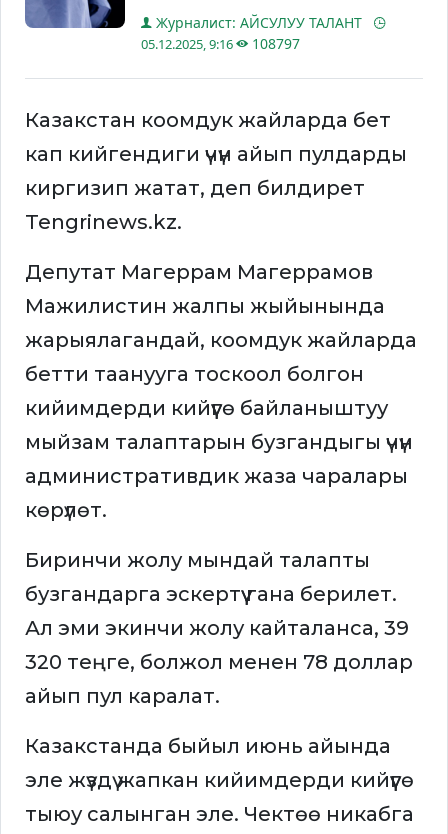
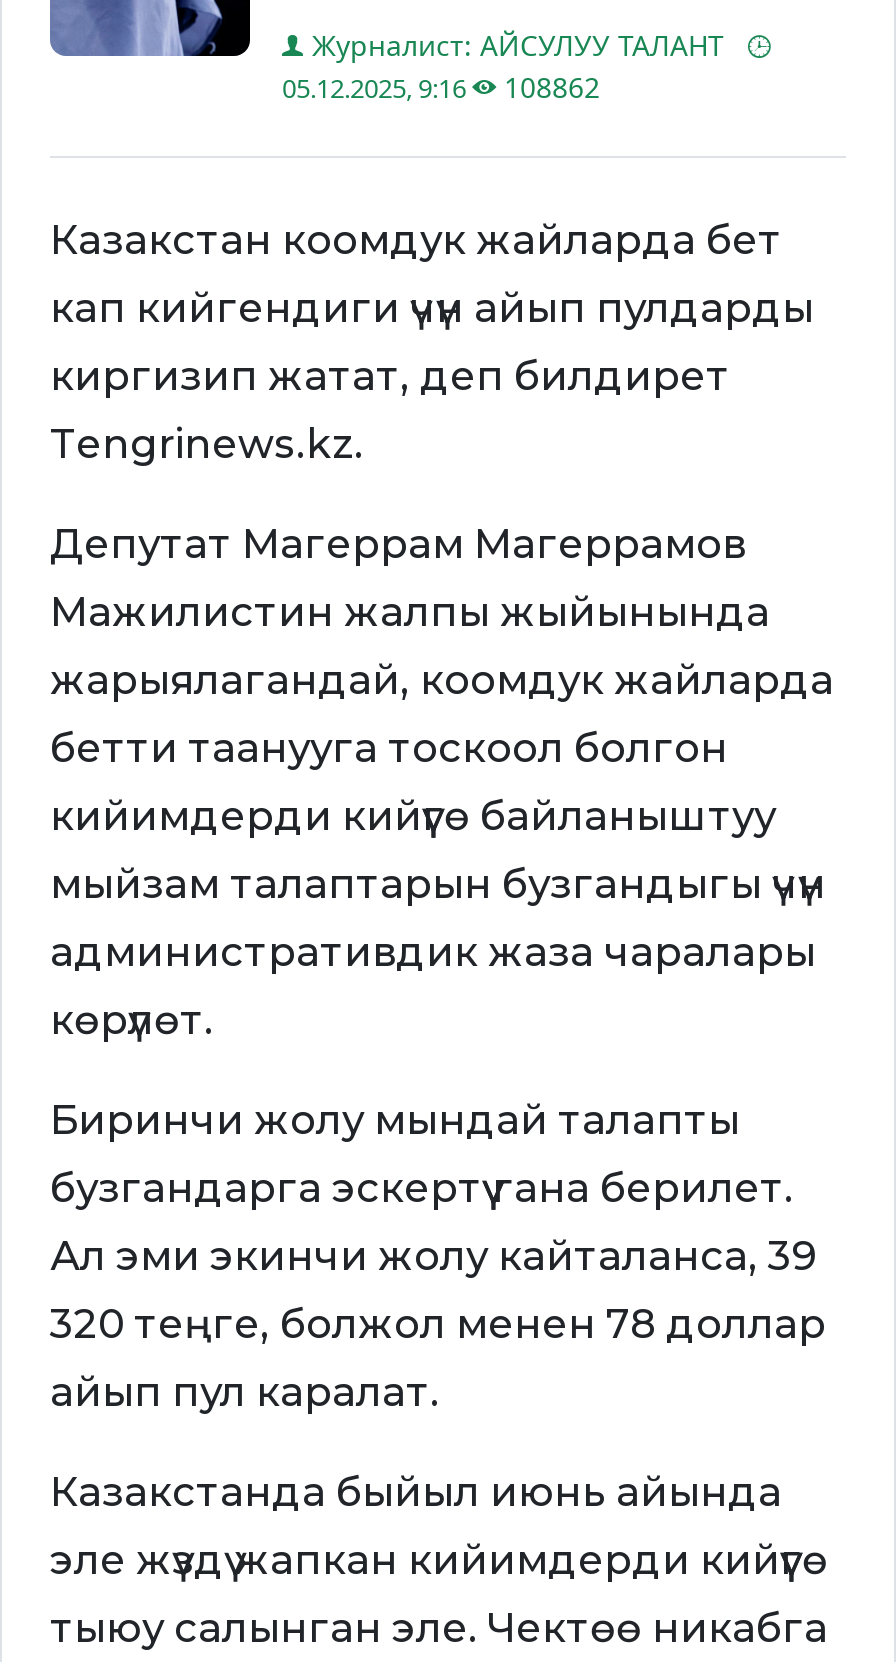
[141,34,304,53] 05.12.2025, 9:16 108797 -> [282,68,608,106] 05.12.2025, 9:16 108862

